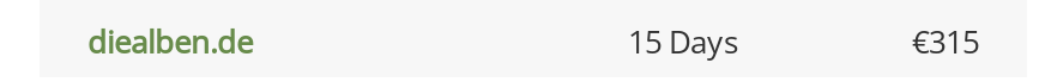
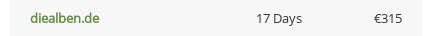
[628,20,738,63] 15 Days -> [255,9,301,27] 17 Days

